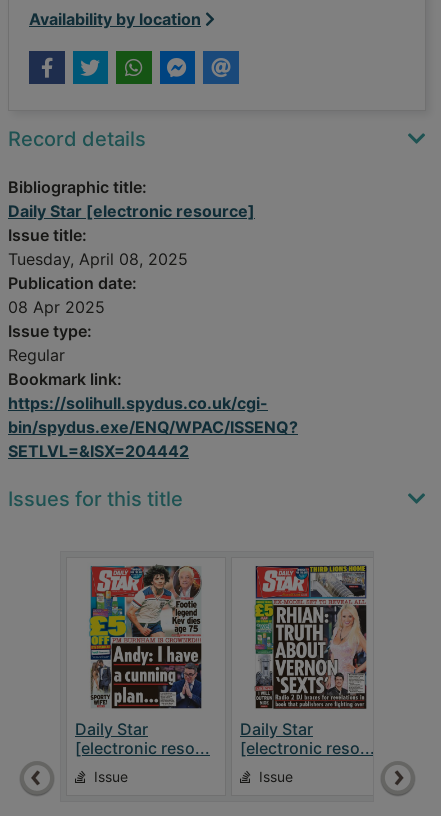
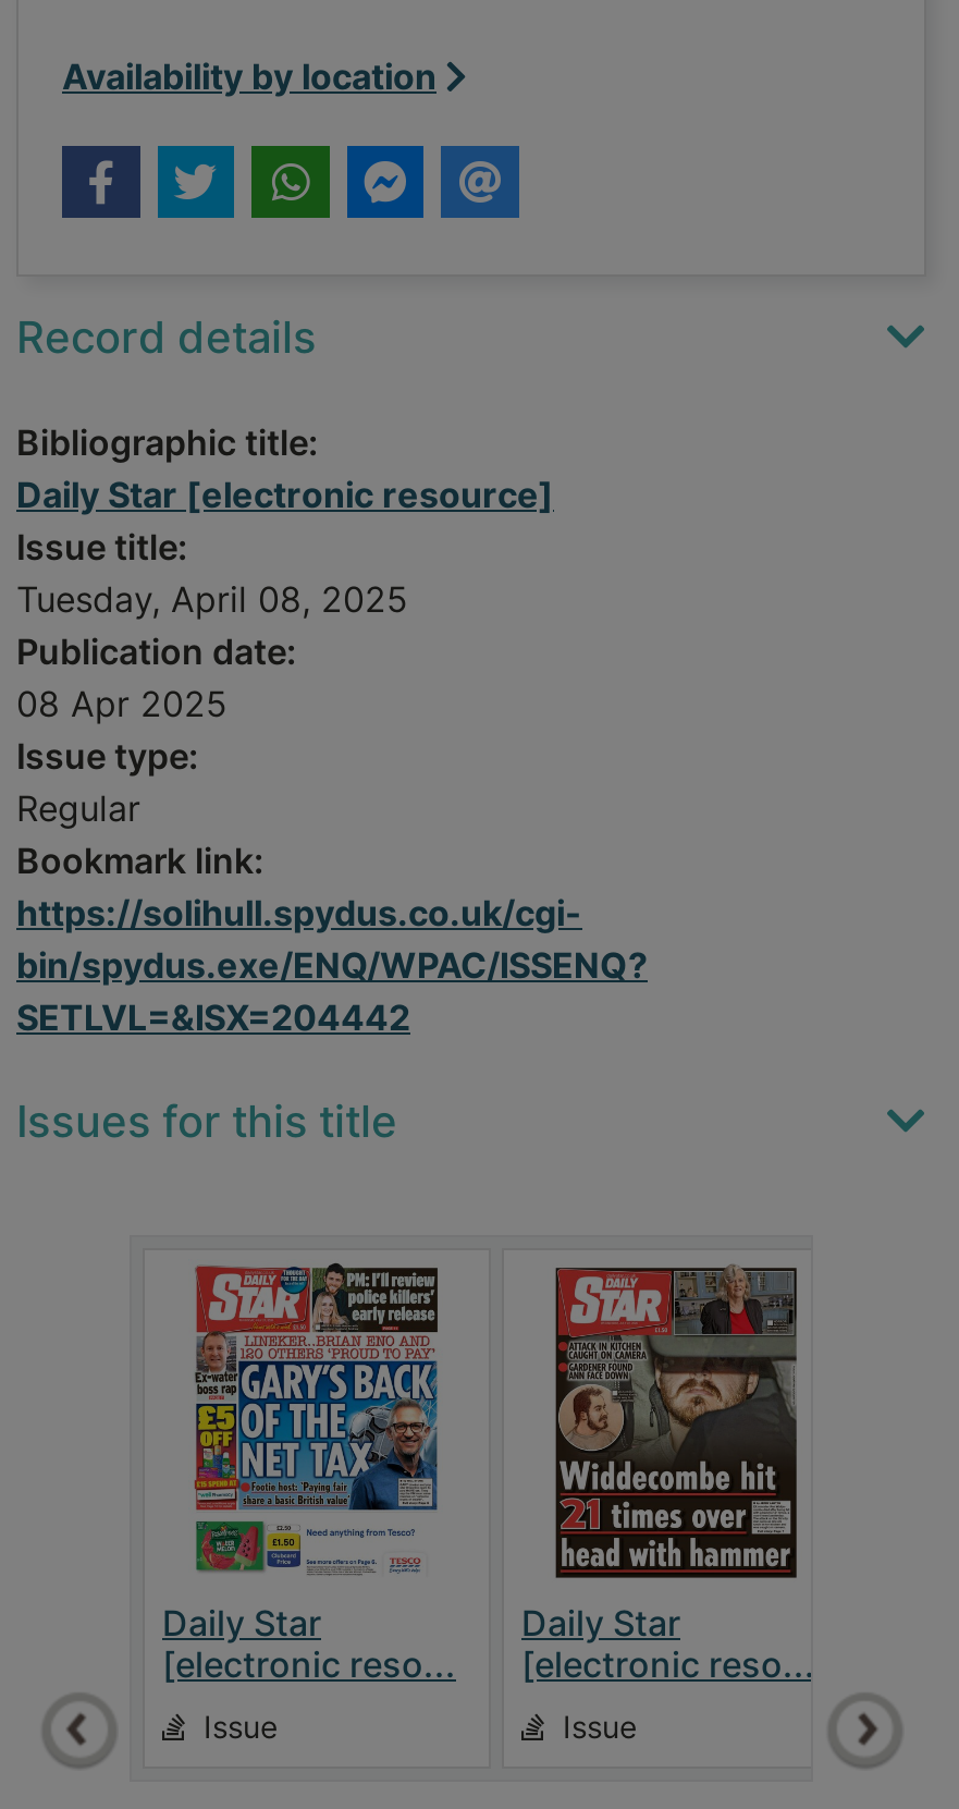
[89,564,203,710] [image] -> [193,1261,441,1579] [image]
[254,564,367,710] [image] -> [554,1266,798,1579] [image]

